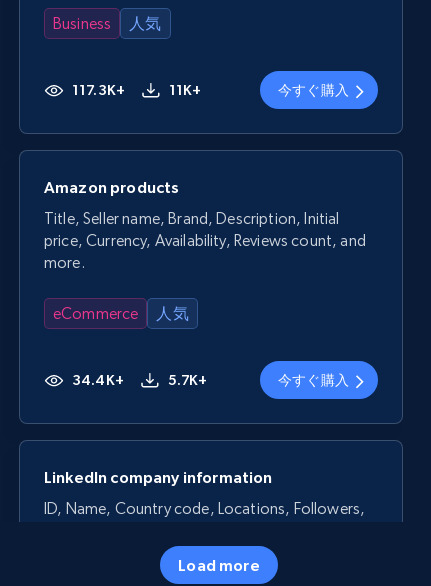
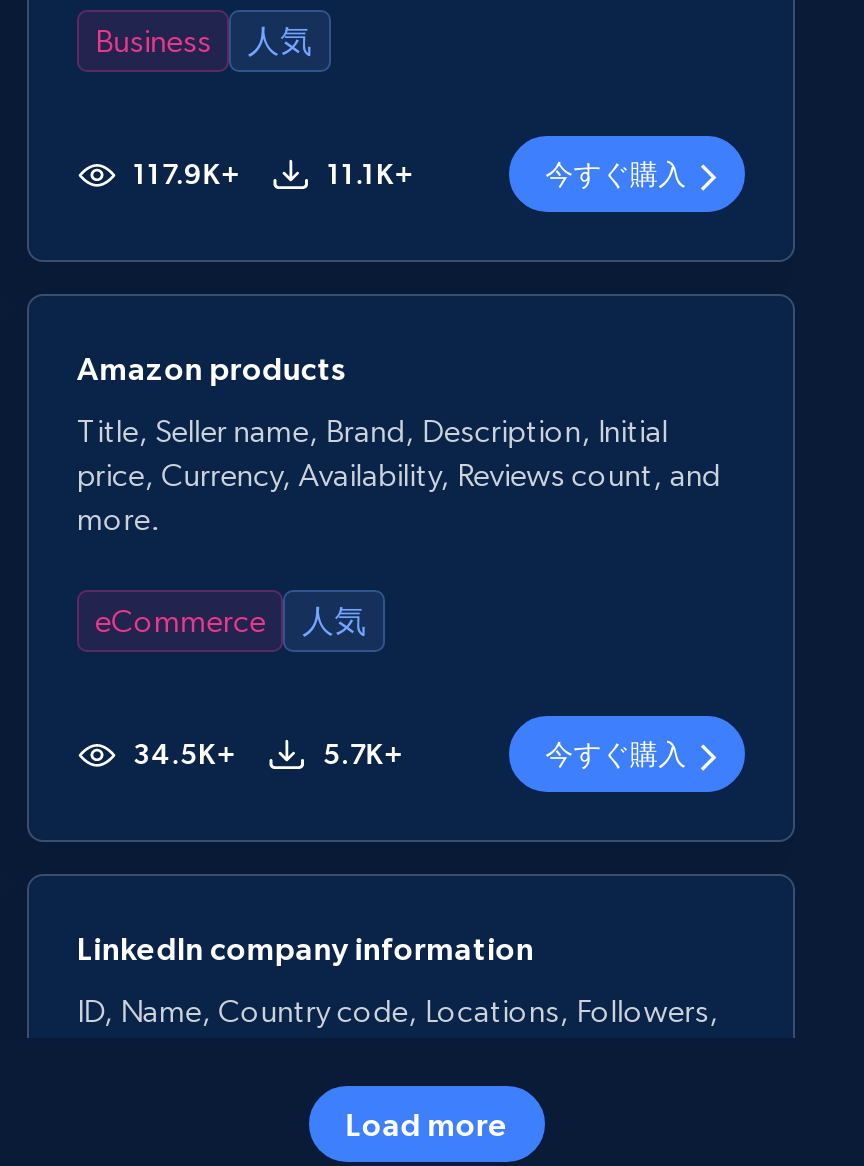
[72,82,201,98] 117.3K+ | 11K+ -> [133,159,413,191] 117.9K+ | 11.1K+
[72,372,124,388] 34.4K+ -> [133,739,235,771] 34.5K+

